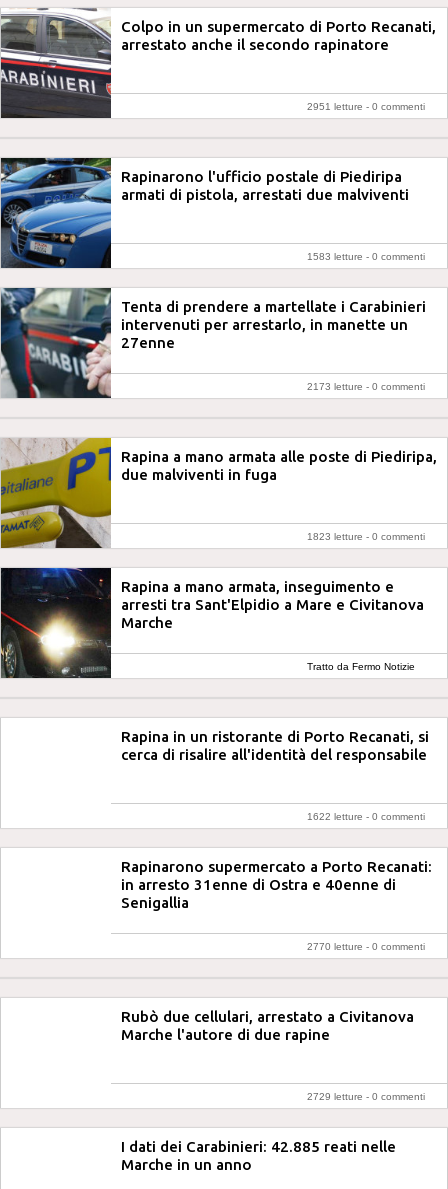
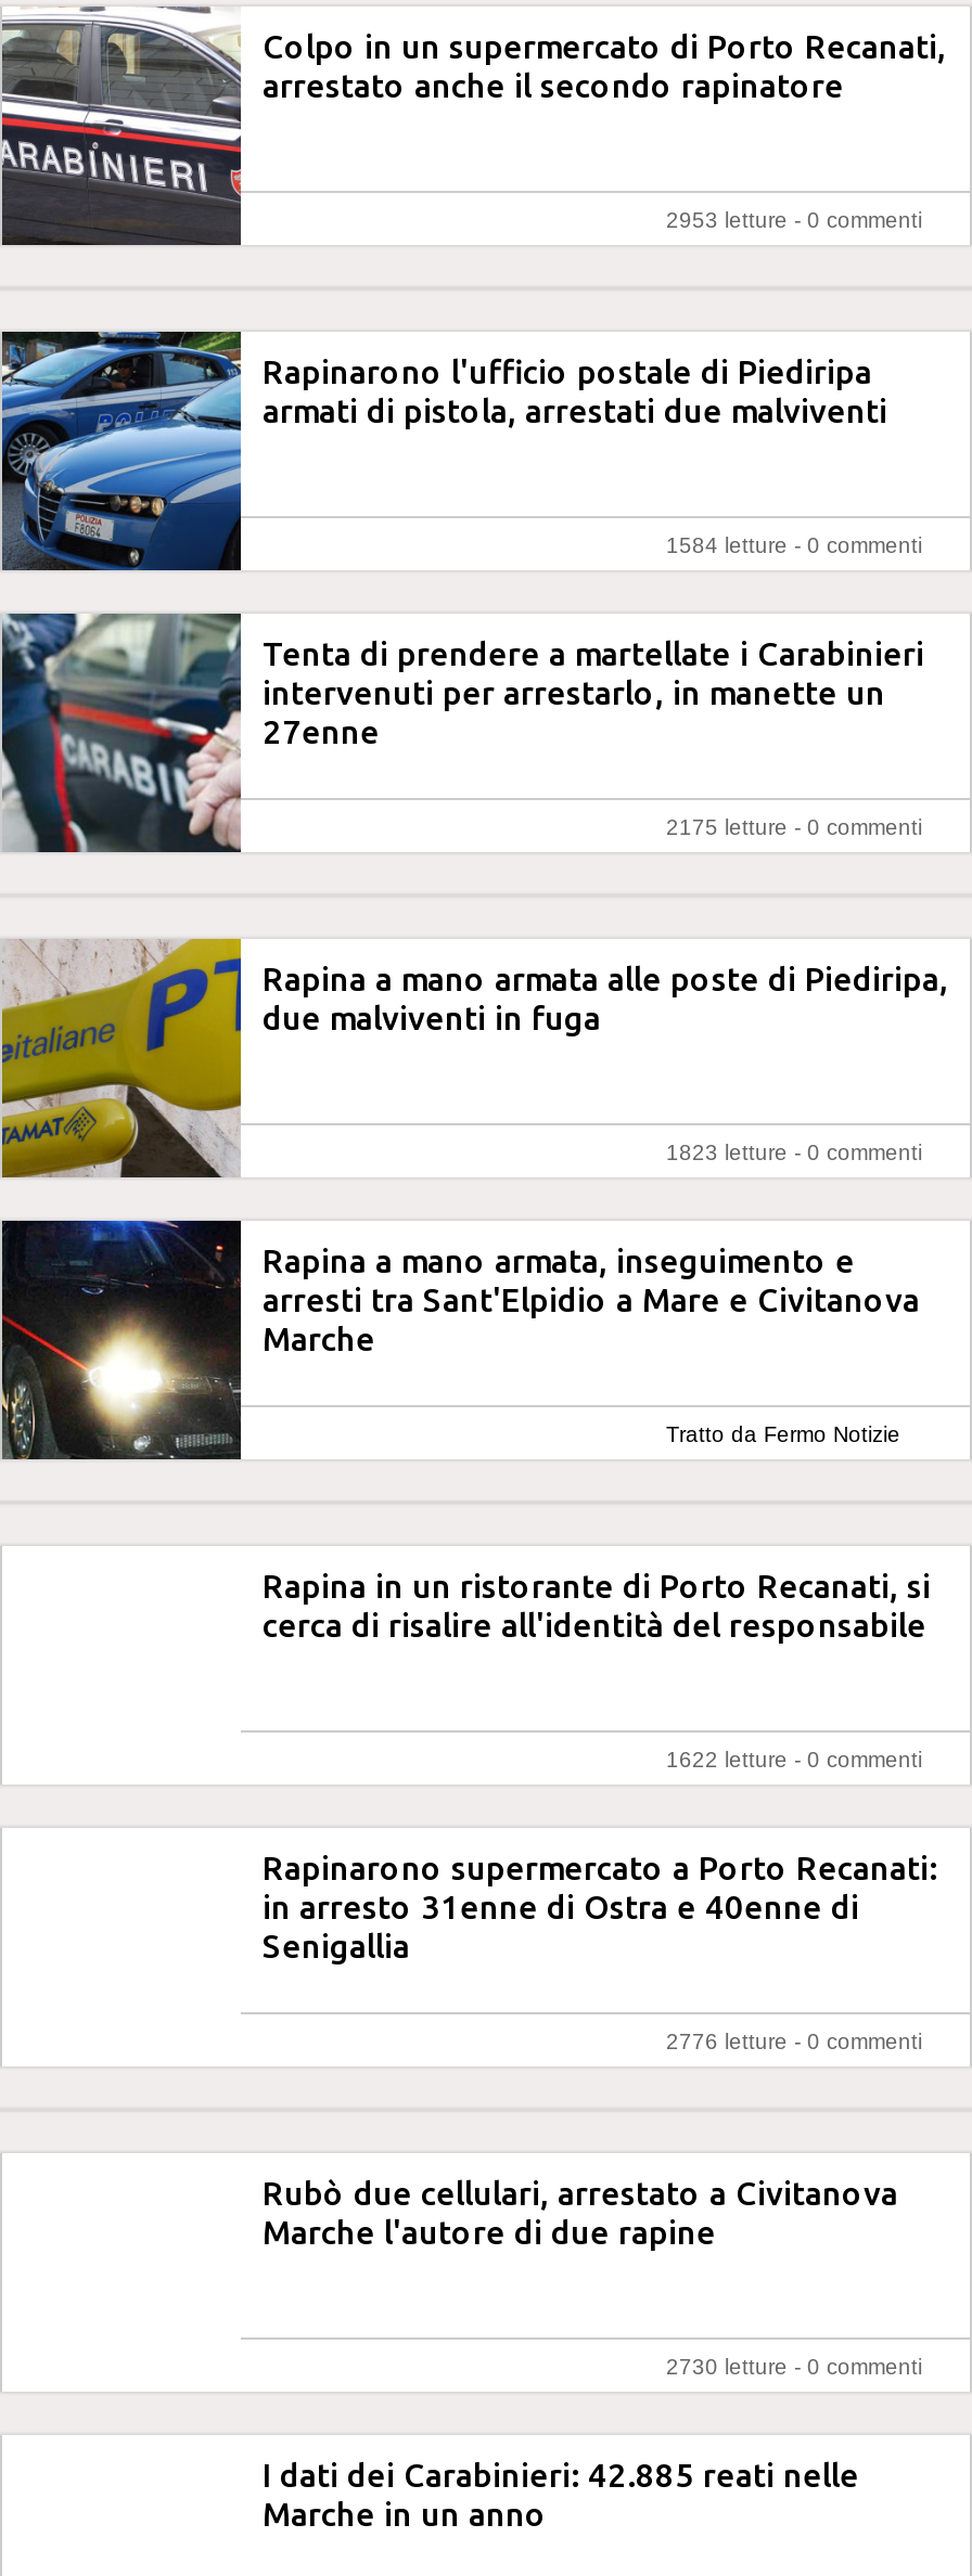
[307,101,425,112] 2951 letture - 0 commenti -> [666,208,922,232] 2953 letture - 0 commenti
[307,251,425,262] 1583 letture - 0 commenti -> [666,533,922,557] 1584 letture - 0 commenti
[307,381,425,392] 2173 letture - 0 commenti -> [666,815,922,839] 2175 letture - 0 commenti
[307,941,425,952] 2770 letture - 0 commenti -> [666,2030,922,2053] 2776 letture - 0 commenti
[307,1091,425,1102] 2729 letture - 0 commenti -> [666,2355,922,2379] 2730 letture - 0 commenti

